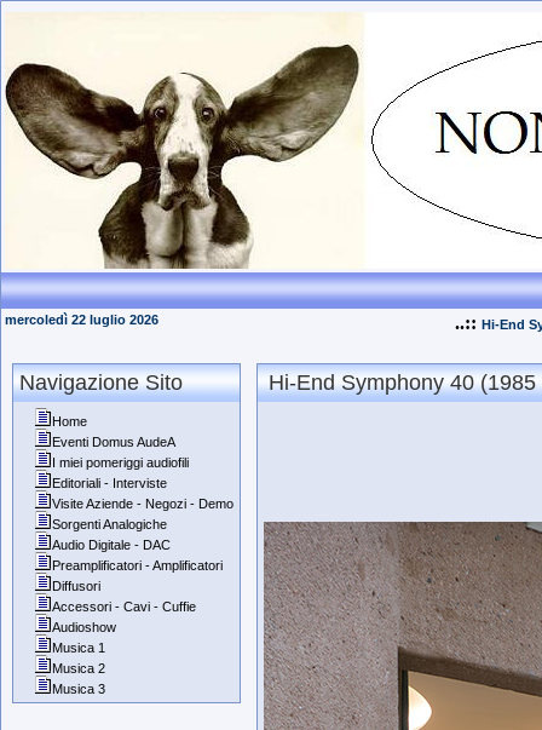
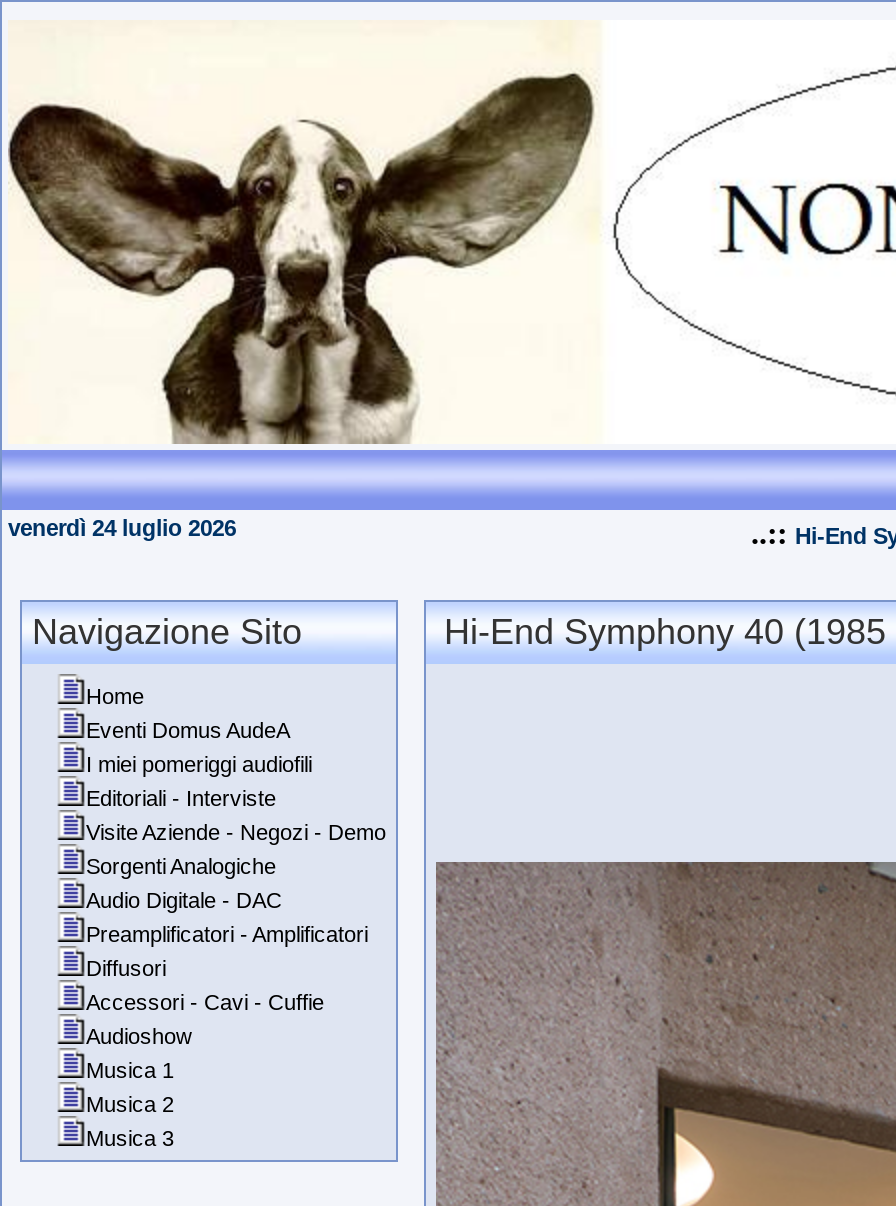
[5,312,158,327] mercoledì 22 luglio 2026 -> [8,516,236,540] venerdì 24 luglio 2026

